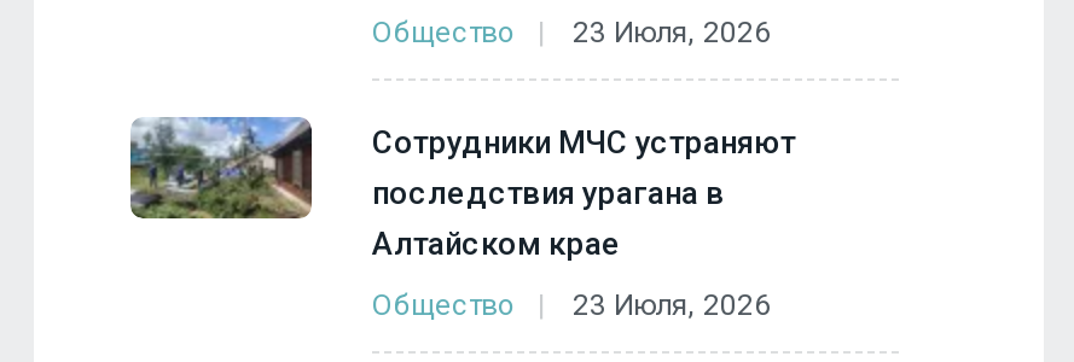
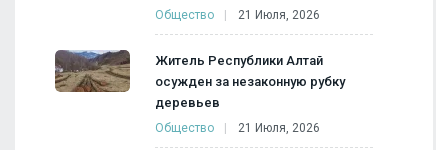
[372,15,771,49] Общество 23 Июля, 2026 -> [155,8,320,22] Общество 21 Июля, 2026
[130,115,795,261] [image] | Сотрудники МЧС устраняют | последствия урагана в | Алтайском крае -> [54,49,345,110] [image] | Житель Республики Алтай | осужден за незаконную рубку | деревьев
[372,288,771,322] Общество 23 Июля, 2026 -> [155,121,320,135] Общество 21 Июля, 2026

